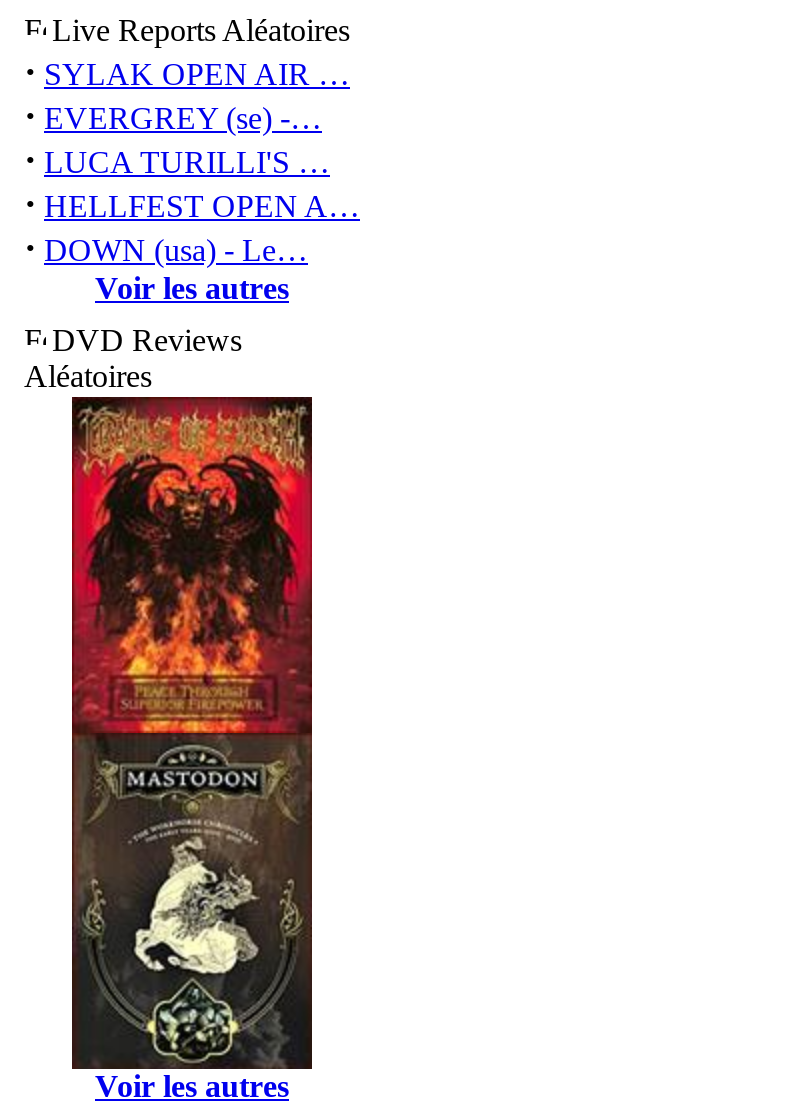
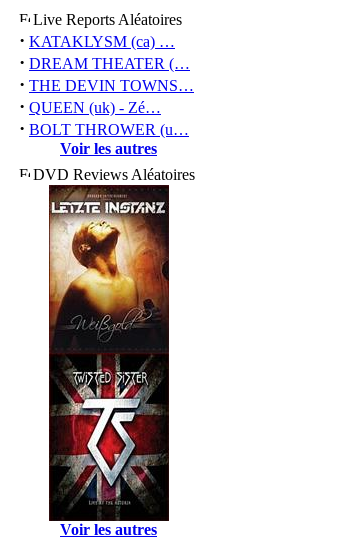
[24,51,360,269] · SYLAK OPEN AIR … | · EVERGREY (se) -… | · LUCA TURILLI'S … | · HELLFEST OPEN A… | · DOWN (usa) - Le… -> [19,30,194,139] · KATAKLYSM (ca) … | · DREAM THEATER (… | · THE DEVIN TOWNS… | · QUEEN (uk) - Zé… | · BOLT THROWER (u…
[70,409,324,1055] [image] -> [43,191,170,514] [image]

